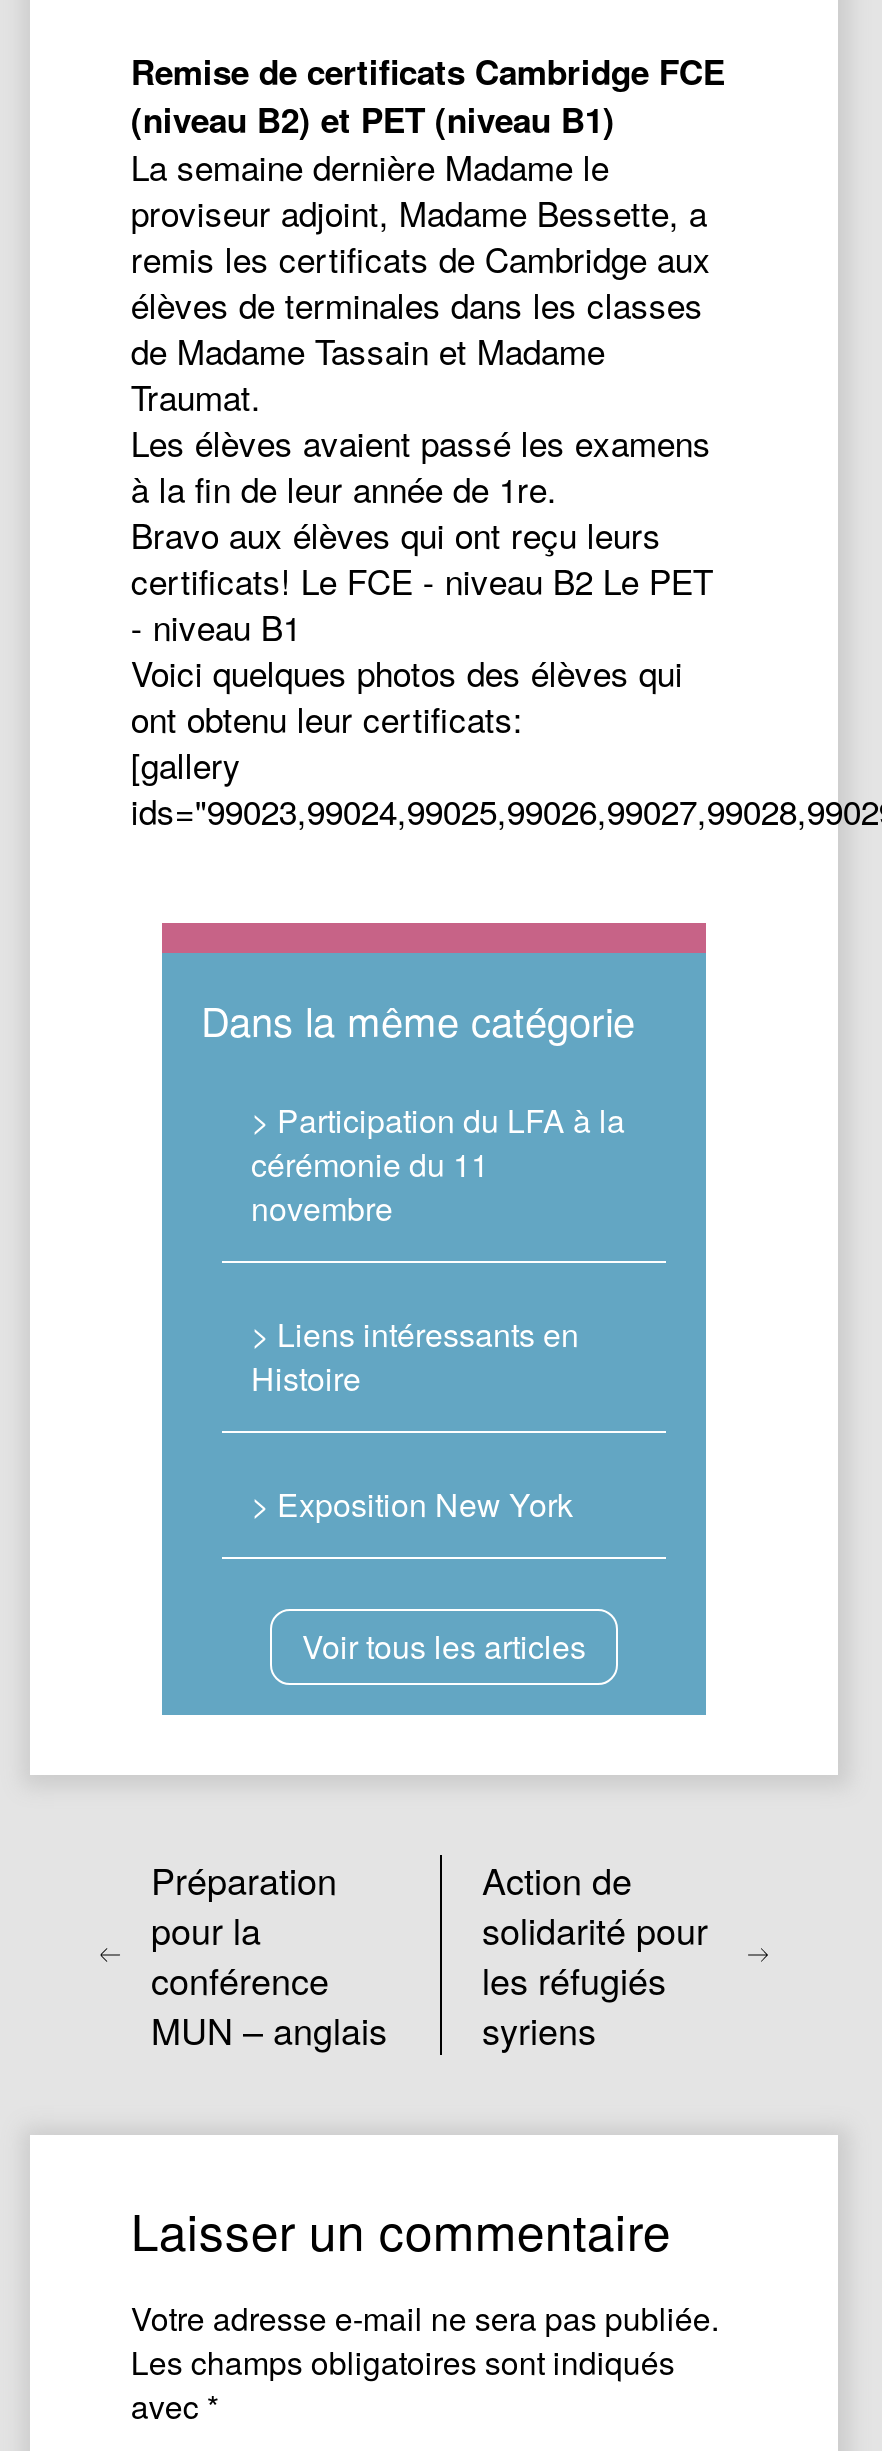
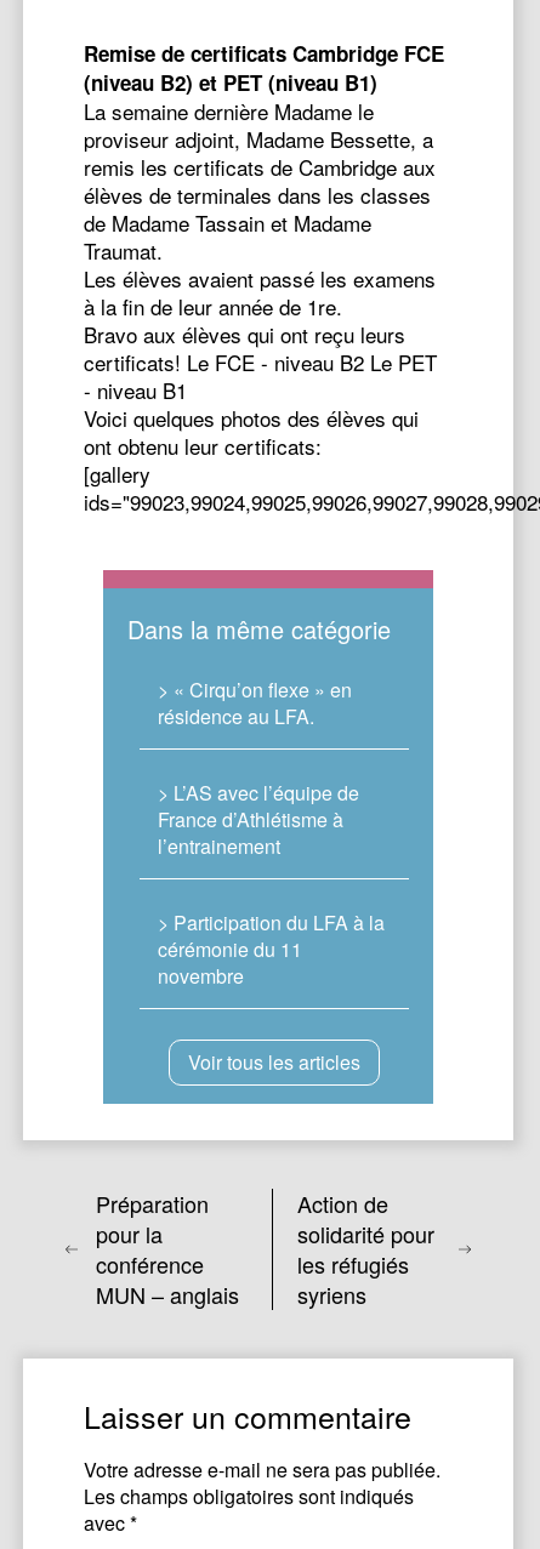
none -> [157,676,359,860] > « Cirqu’on flexe » en | résidence au LFA. | > L’AS avec l’équipe de | France d’Athlétisme à | l’entrainement
moved [251,1097,625,1231] -> [157,909,384,990]: > Participation du LFA à la | cérémonie du 11 | novembre
[251,1311,579,1527] > Liens intéressants en | Histoire | > Exposition New York -> none

